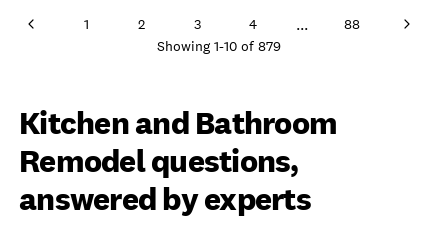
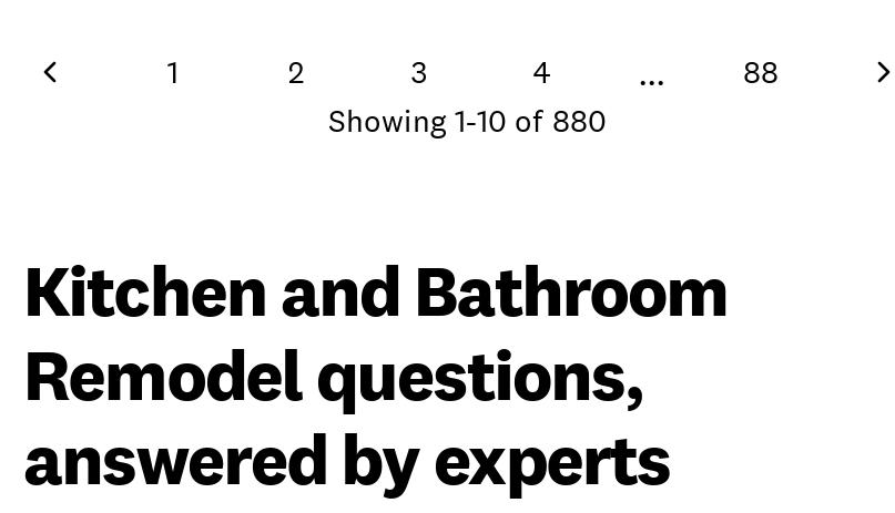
[157,37,281,55] Showing 1-10 of 879 -> [328,101,606,141] Showing 1-10 of 880

